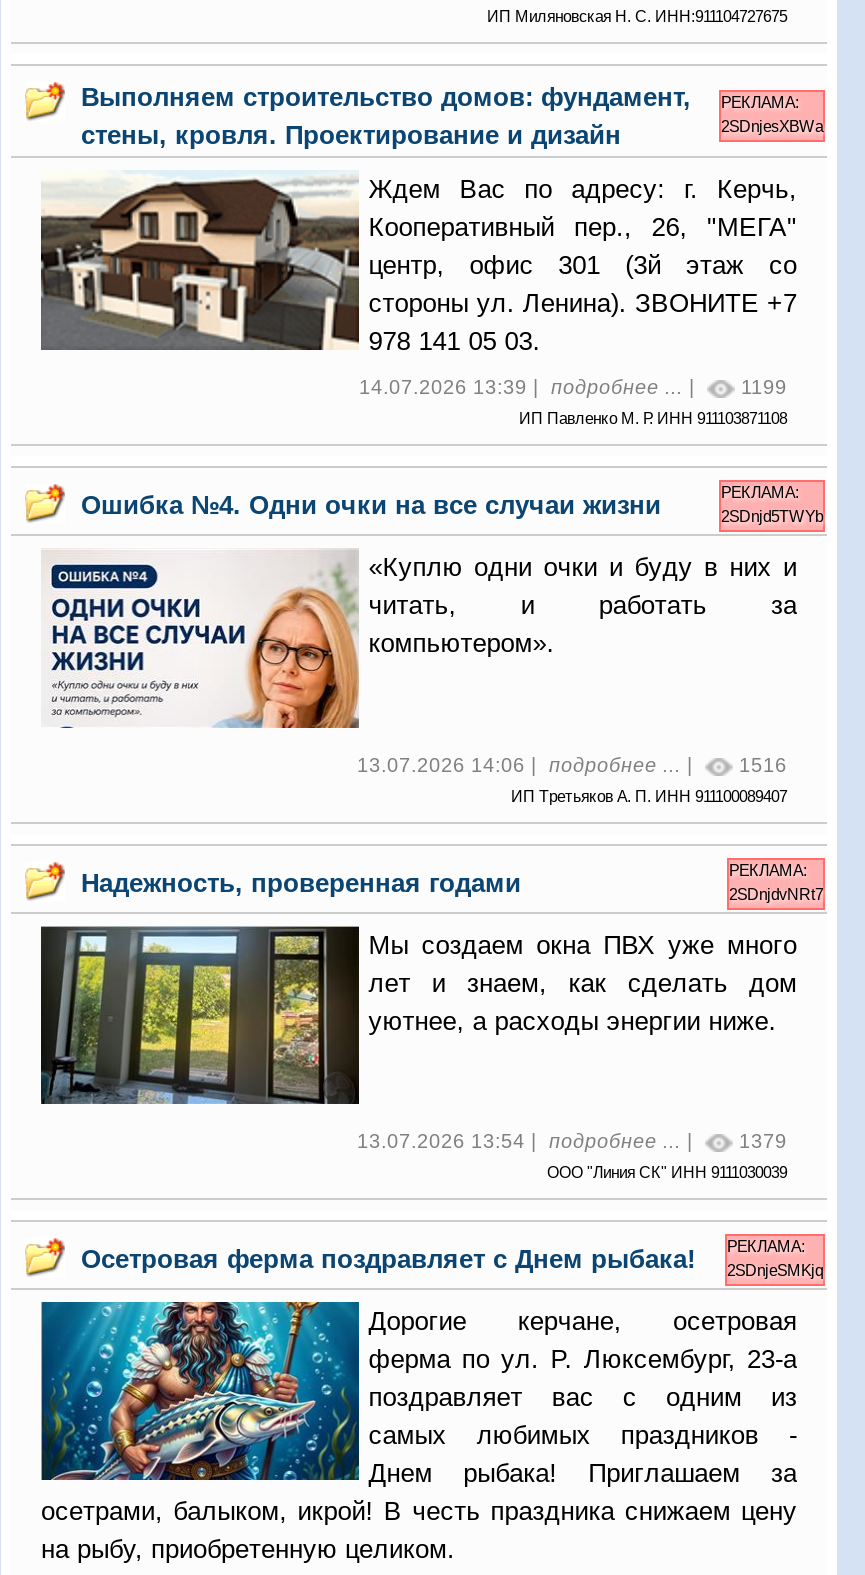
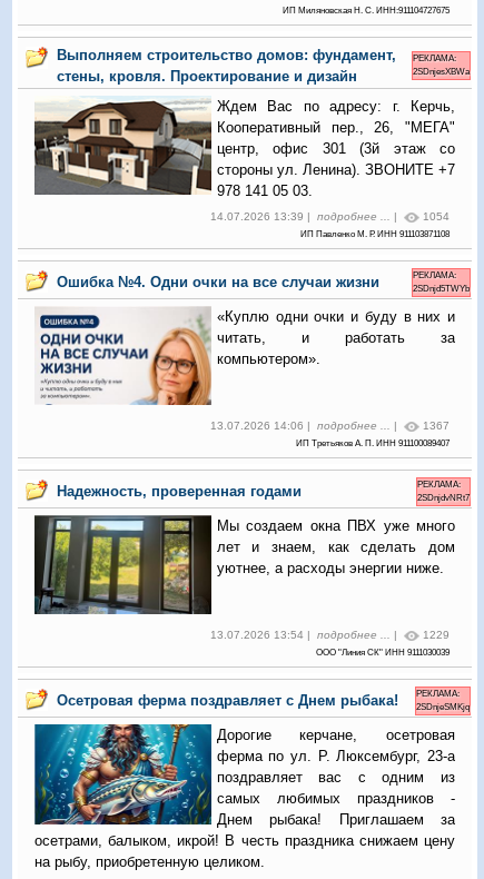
[735,377,787,399] 1199 -> [419,210,450,222] 1054
[733,753,787,775] 1516 -> [419,420,450,432] 1367
[733,1130,787,1152] 1379 -> [419,629,450,641] 1229

